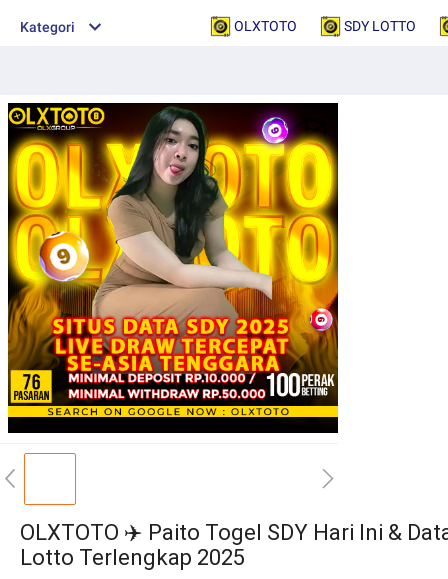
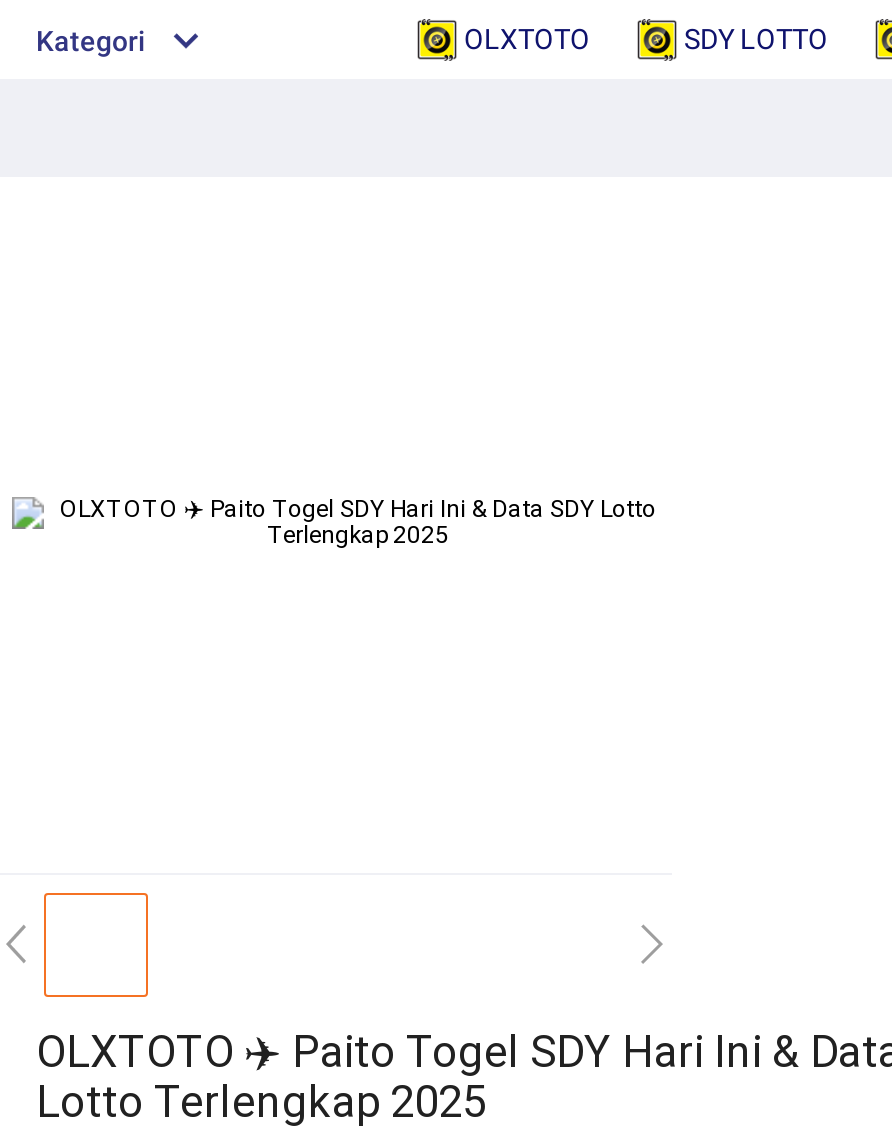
[7,102,339,434] [image] -> none

